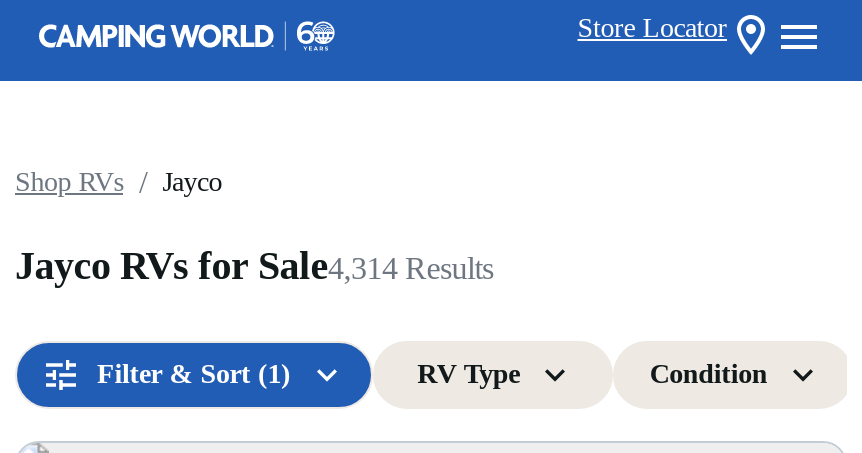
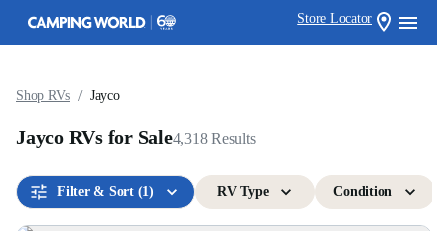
[15,243,493,287] Jayco RVs for Sale4,314 Results -> [16,126,255,148] Jayco RVs for Sale4,318 Results

